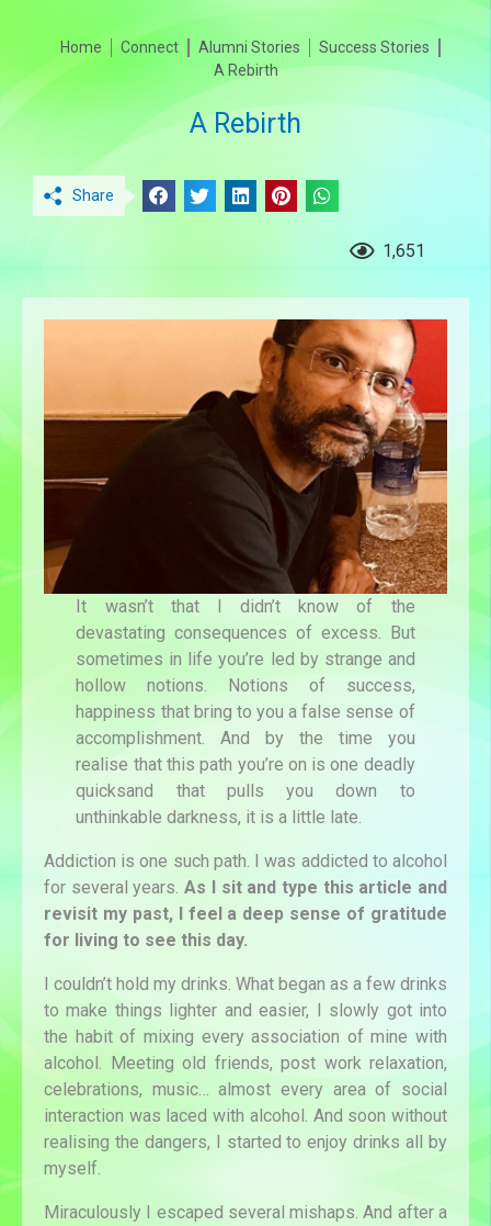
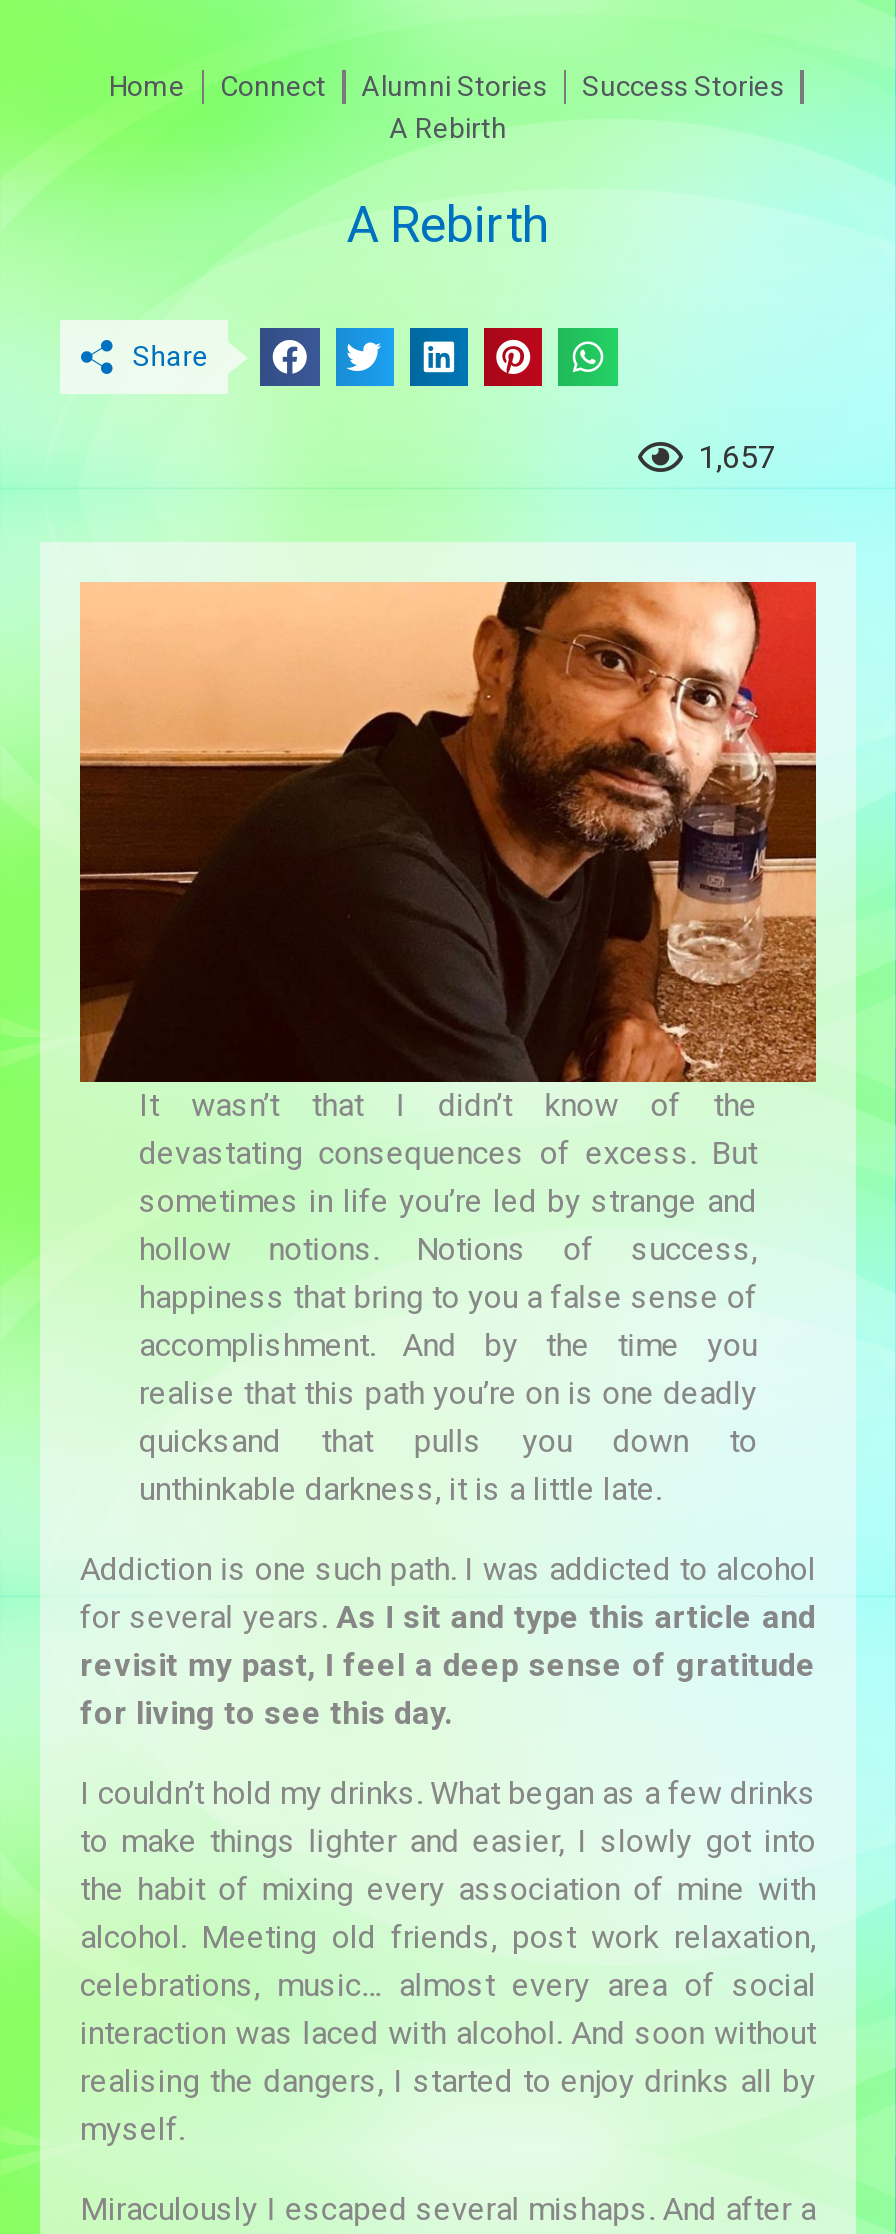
[382,240,425,261] 1,651 -> [698,438,776,476] 1,657

